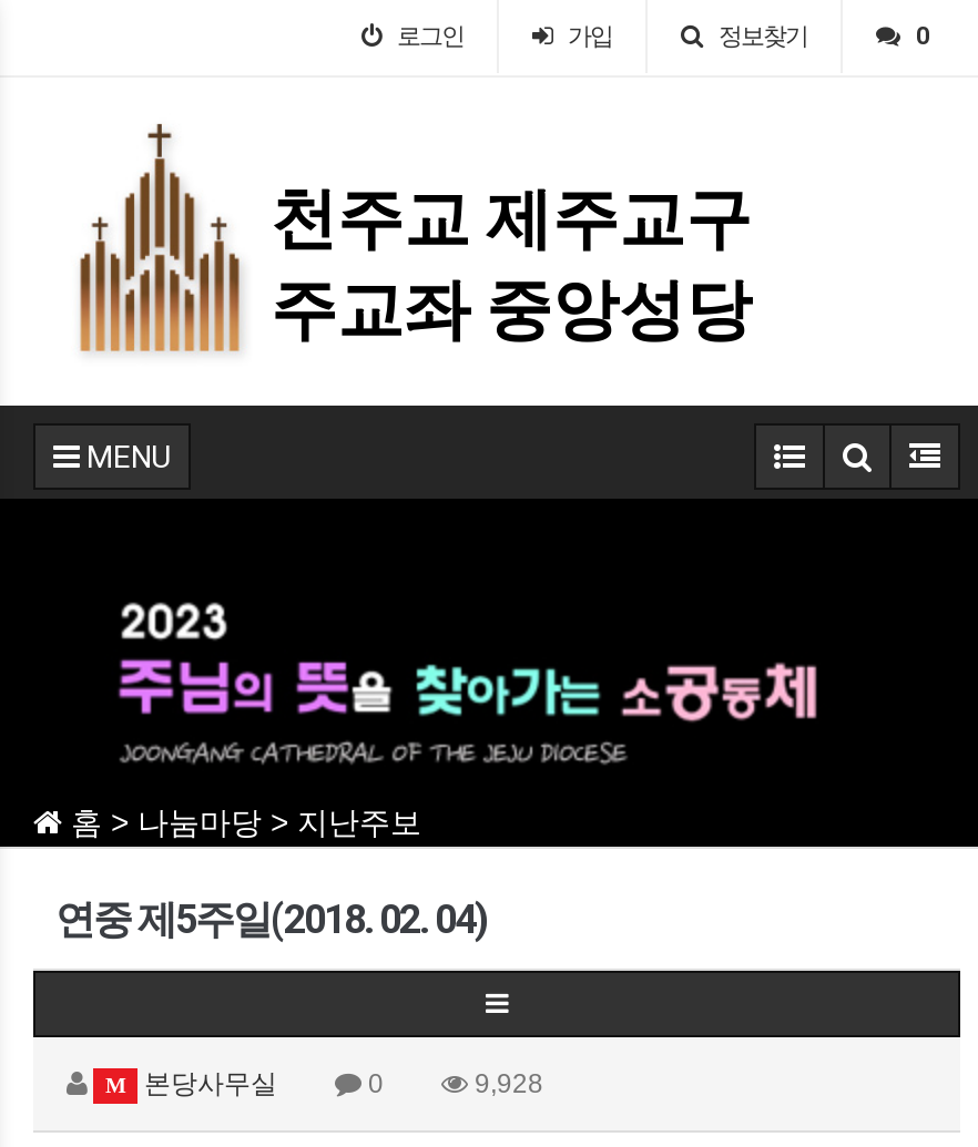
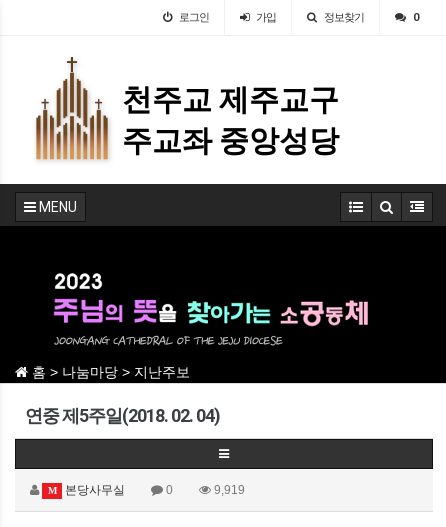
[468,1068,543,1099] 9,928 -> [211,483,245,497] 9,919

